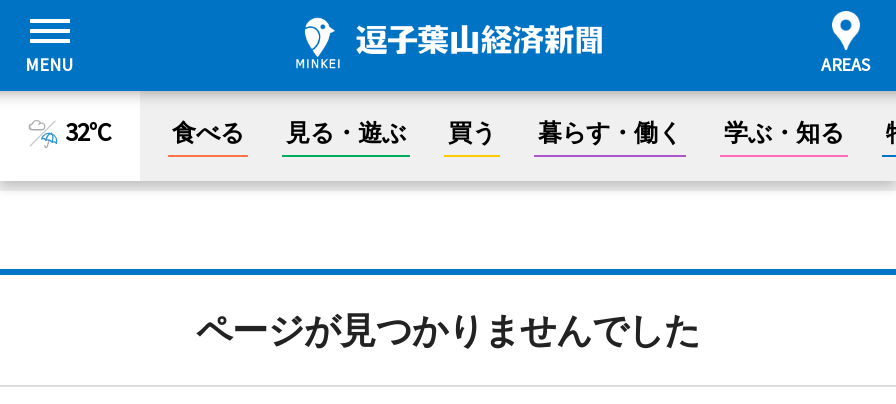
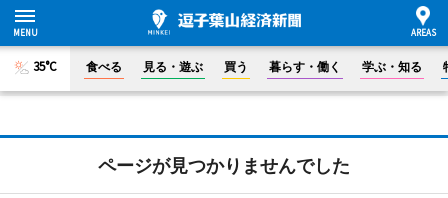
[65,116,113,150] 32°C -> [32,58,56,75] 35°C

